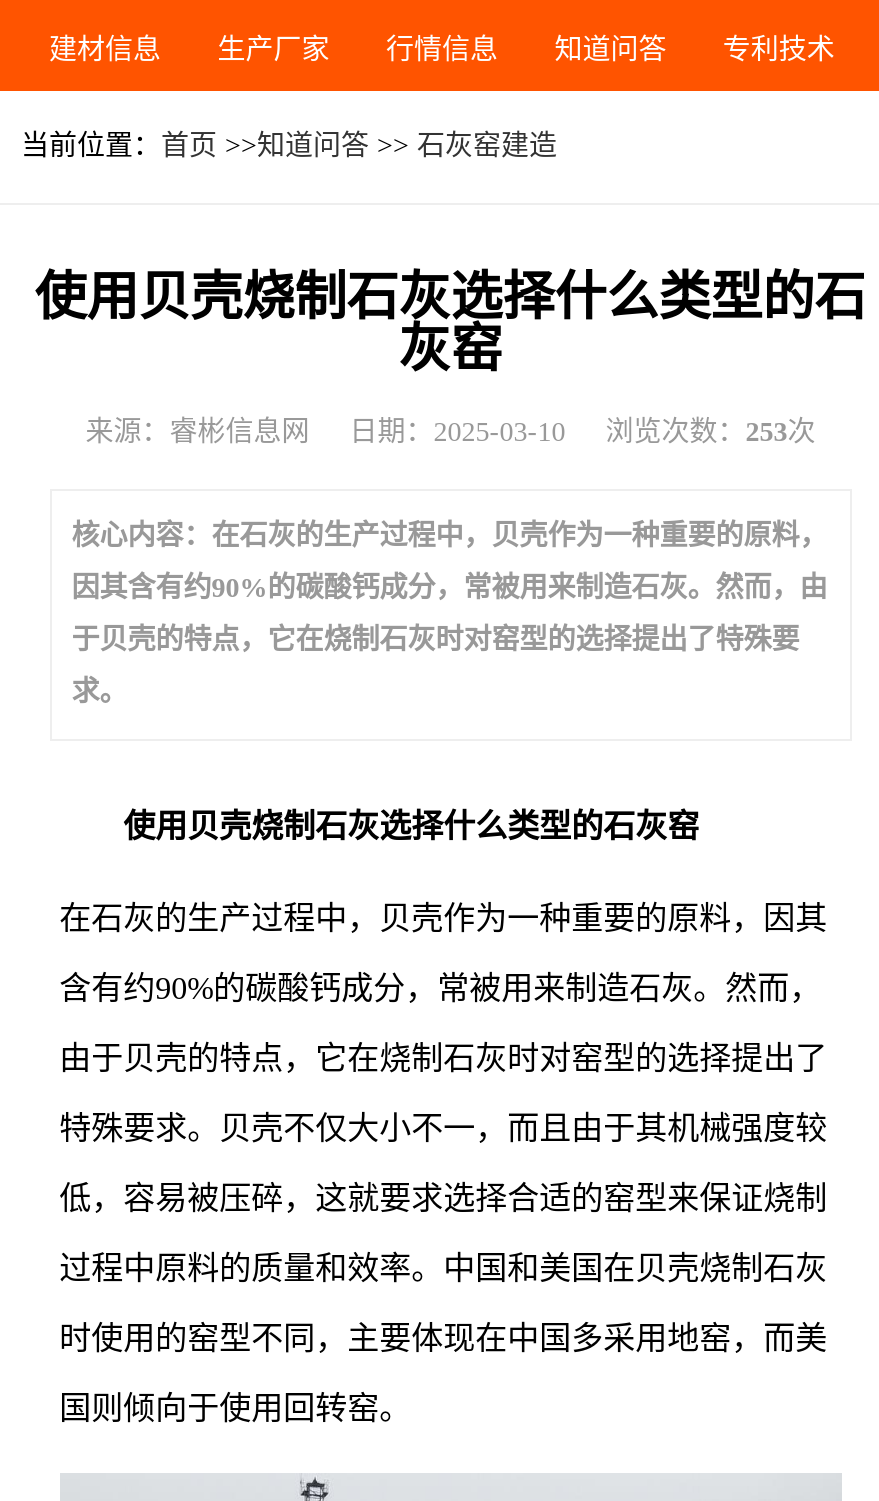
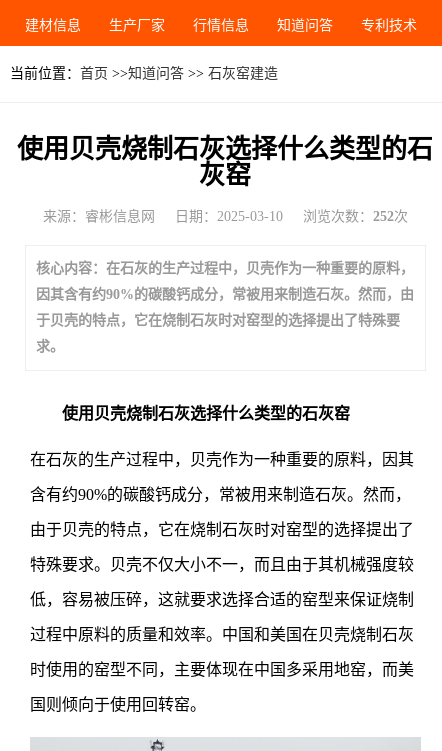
[85,417,815,447] 来源：睿彬信息网 日期：2025-03-10 浏览次数：253次 -> [43,209,408,224] 来源：睿彬信息网 日期：2025-03-10 浏览次数：252次

